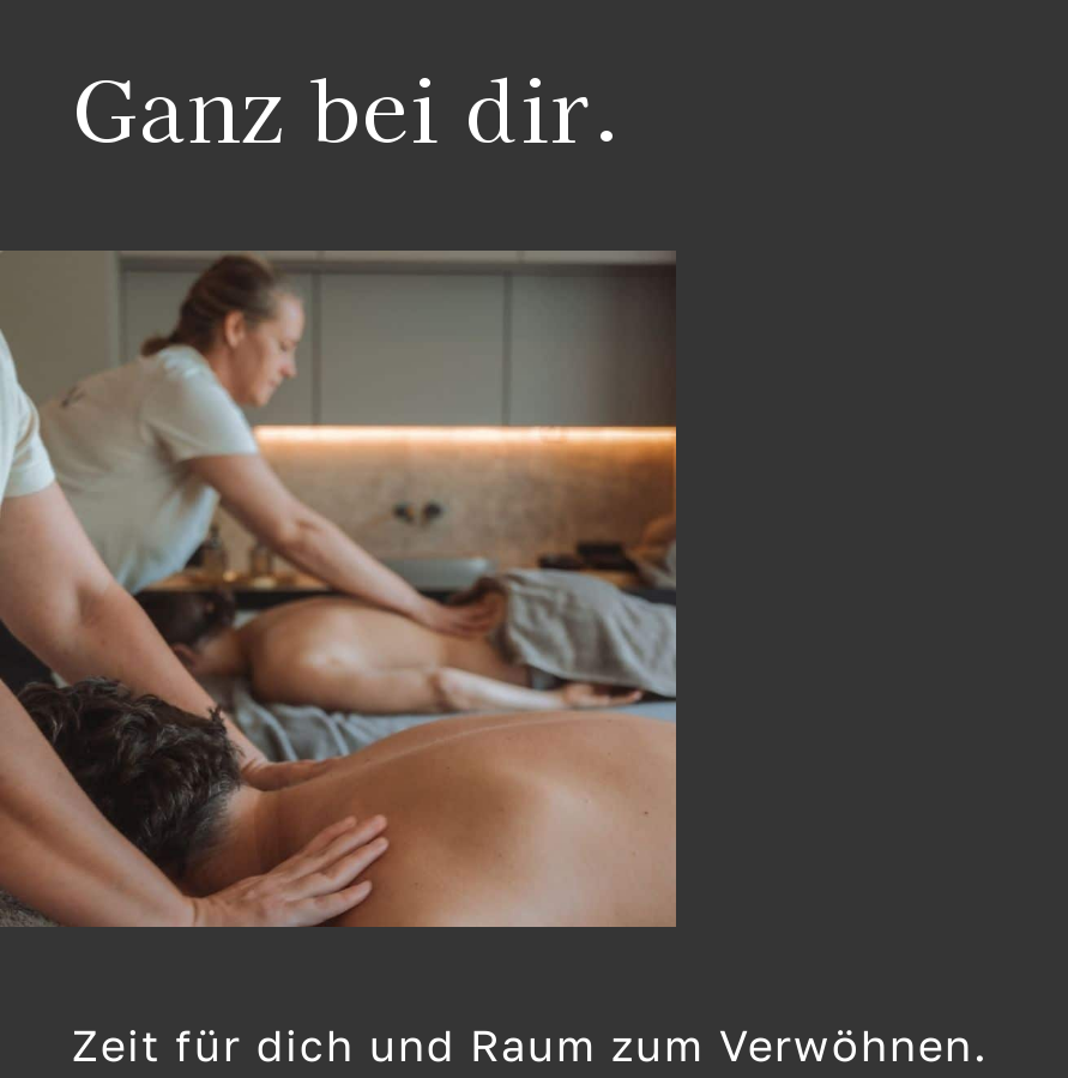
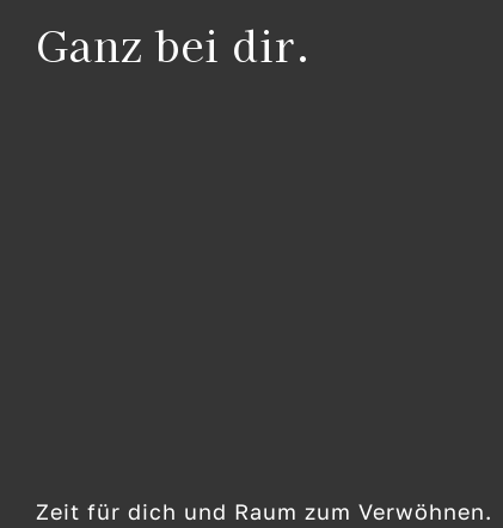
[7,251,678,929] [image] -> none

